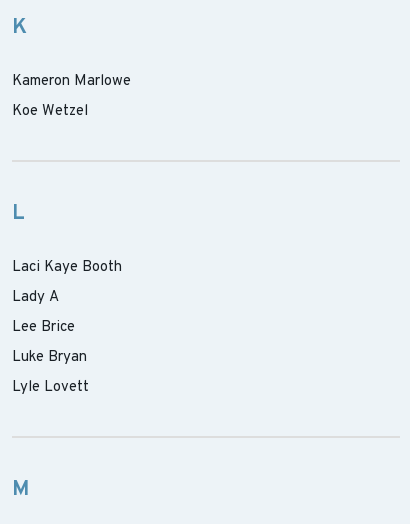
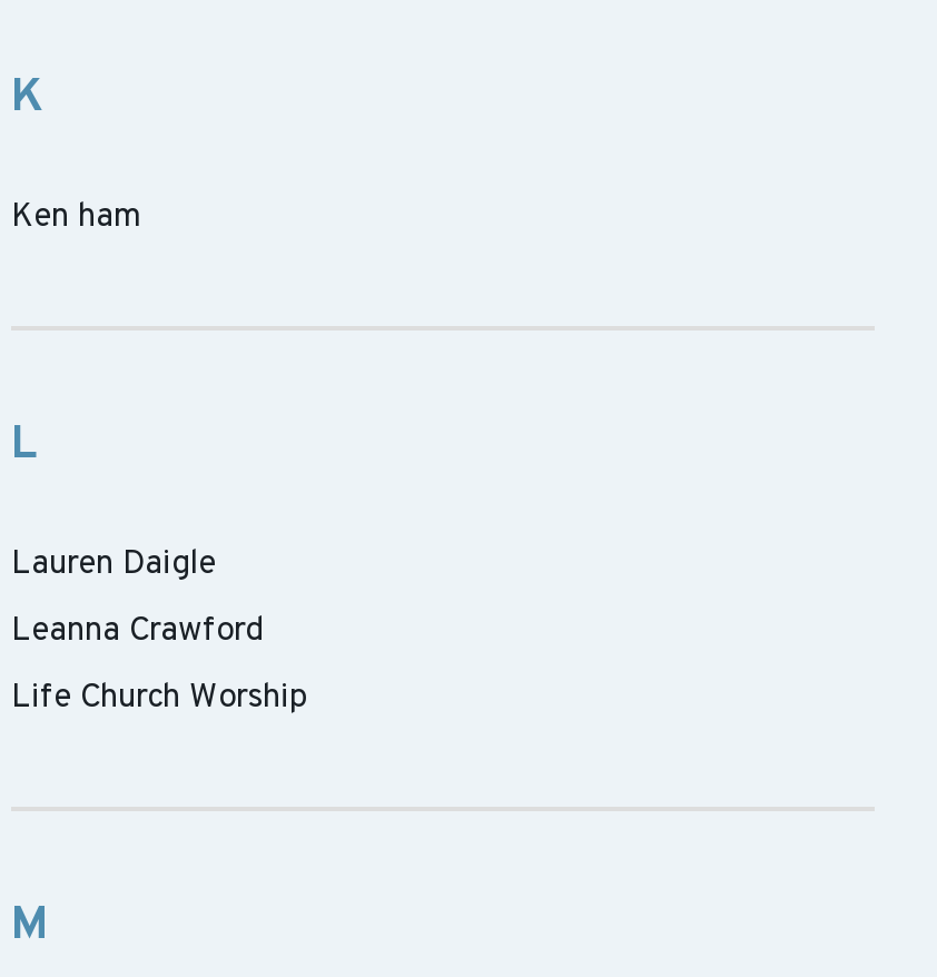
[12,72,131,121] Kameron Marlowe | Koe Wetzel -> [11,197,138,239] Ken ham
[12,258,122,397] Laci Kaye Booth | Lady A | Lee Brice | Luke Bryan | Lyle Lovett -> [11,544,307,720] Lauren Daigle | Leanna Crawford | Life Church Worship

